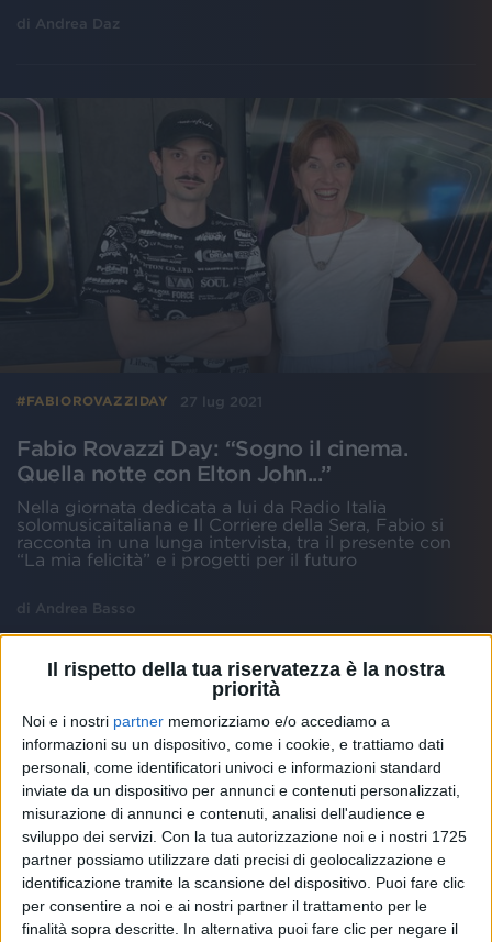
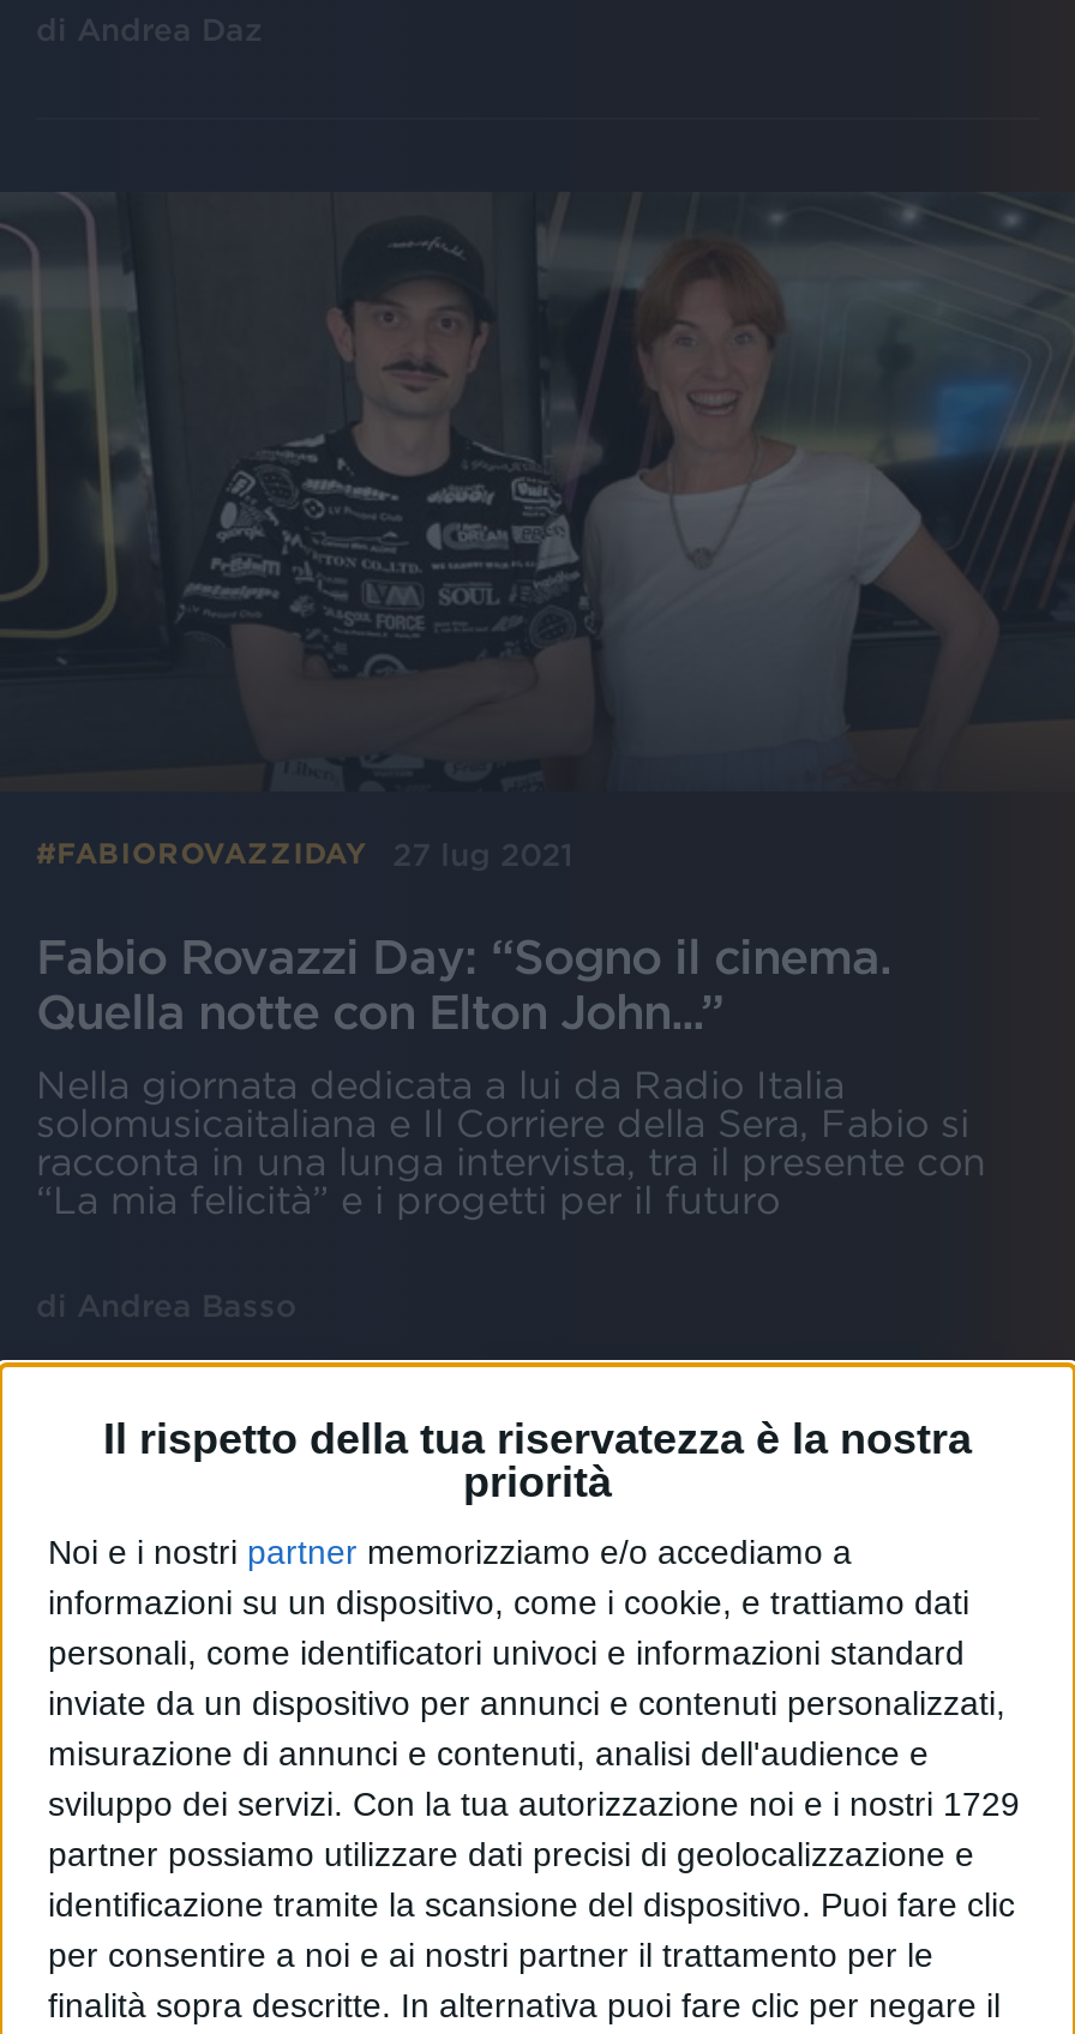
[22,828,467,846] sviluppo dei servizi. Con la tua autorizzazione noi e i nostri 1725 -> [48,1786,1020,1824] sviluppo dei servizi. Con la tua autorizzazione noi e i nostri 1729

